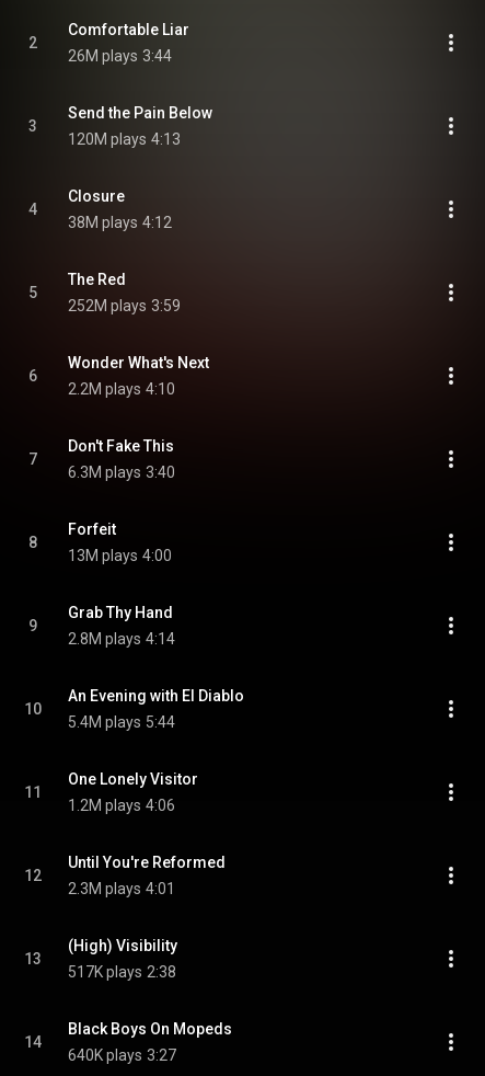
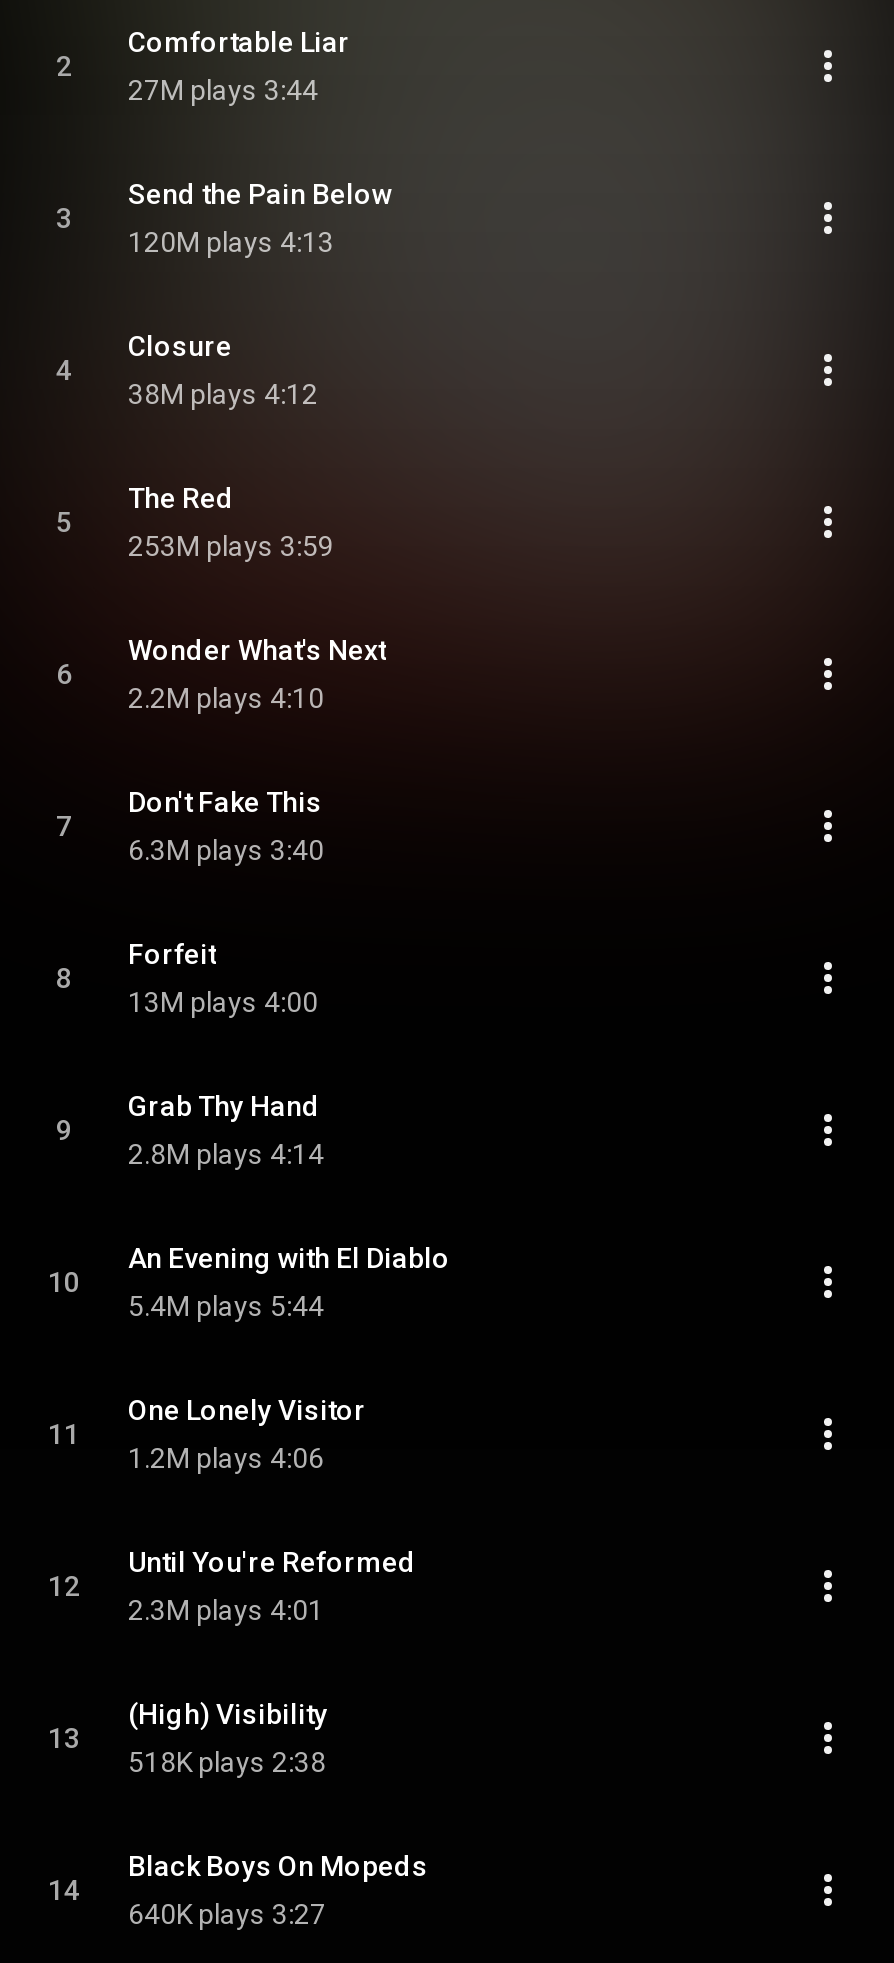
[68,47,172,65] 26M plays 3:44 -> [128,74,318,106] 27M plays 3:44
[68,297,181,314] 252M plays 3:59 -> [128,530,334,562] 253M plays 3:59
[68,963,176,981] 517K plays 2:38 -> [128,1746,326,1778] 518K plays 2:38

